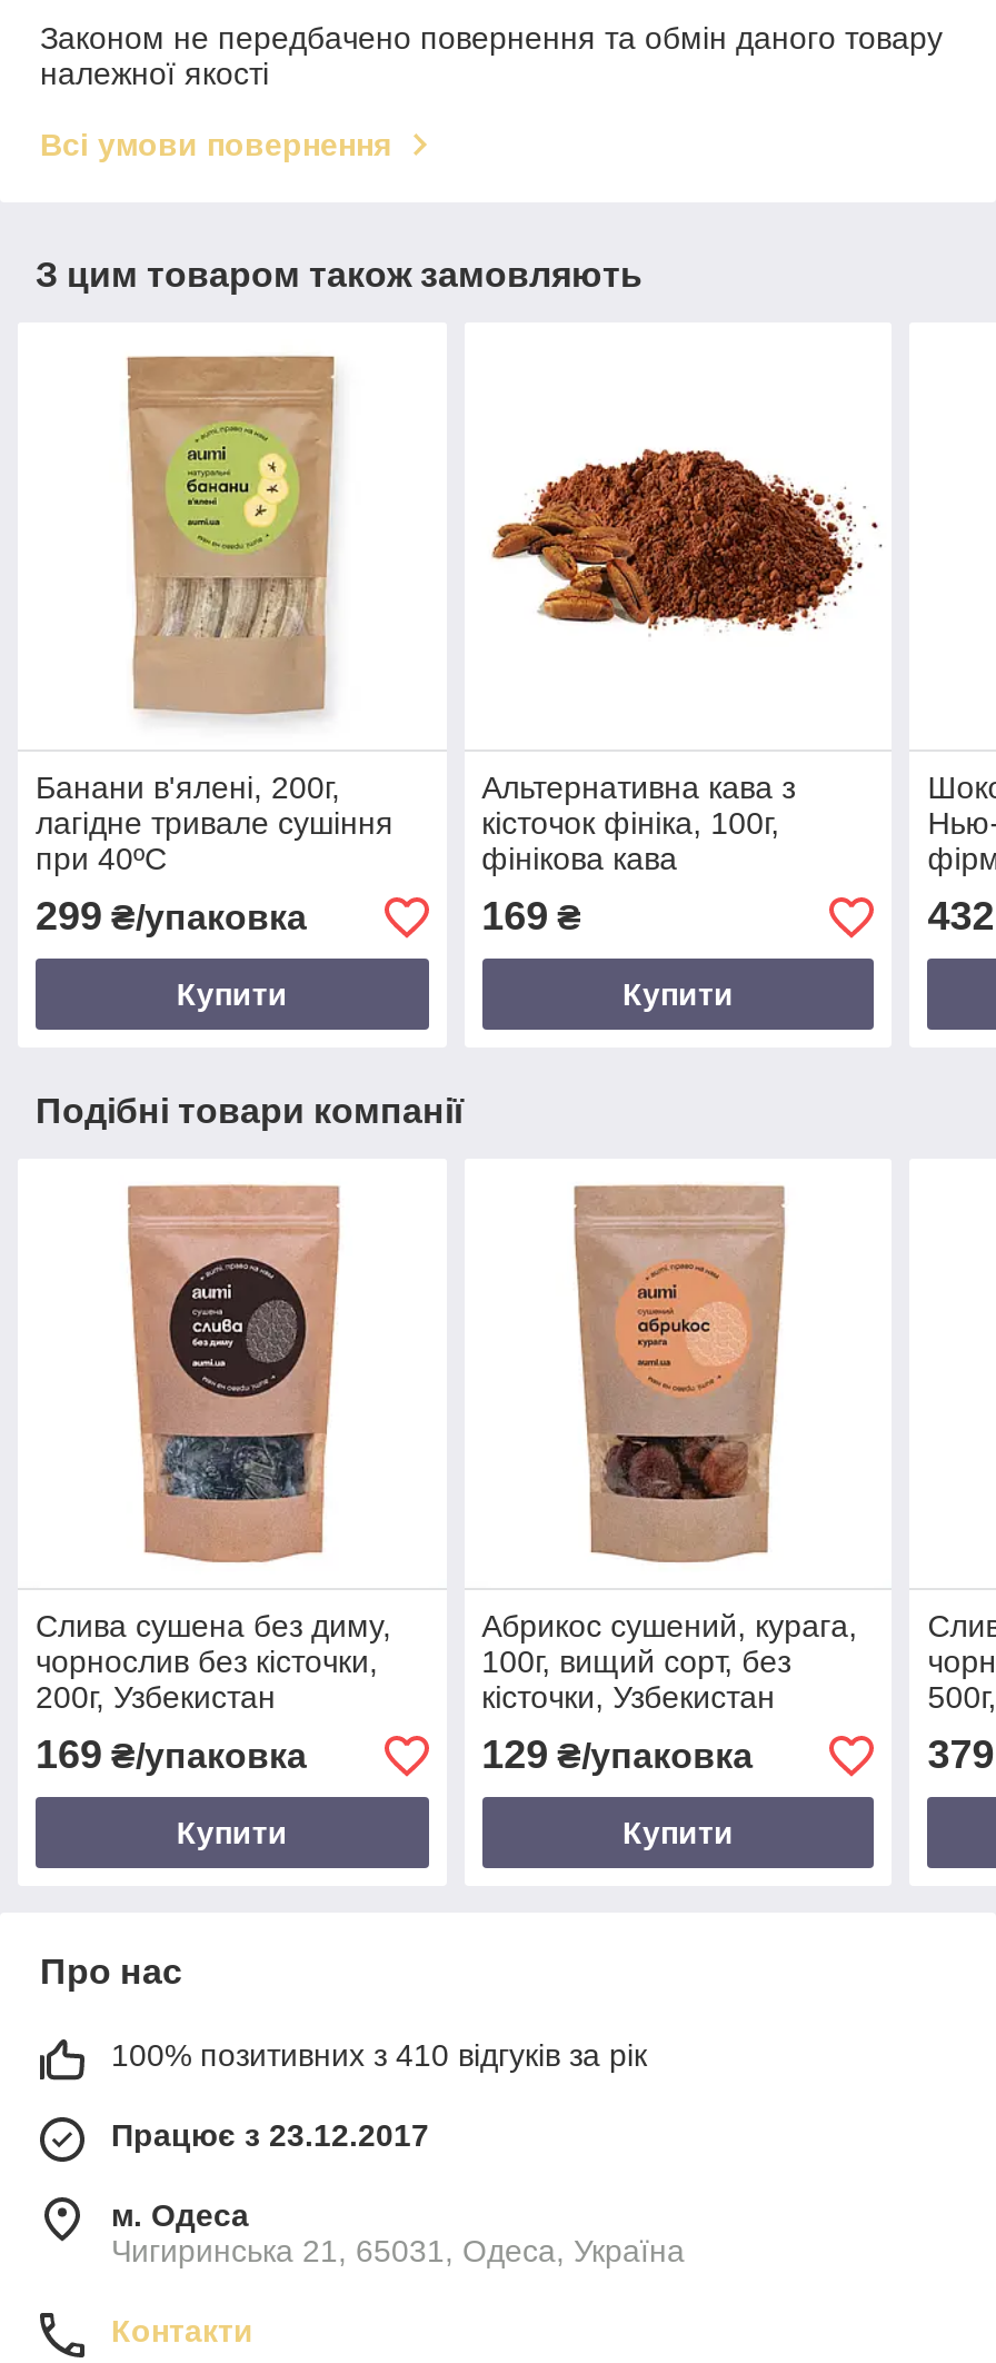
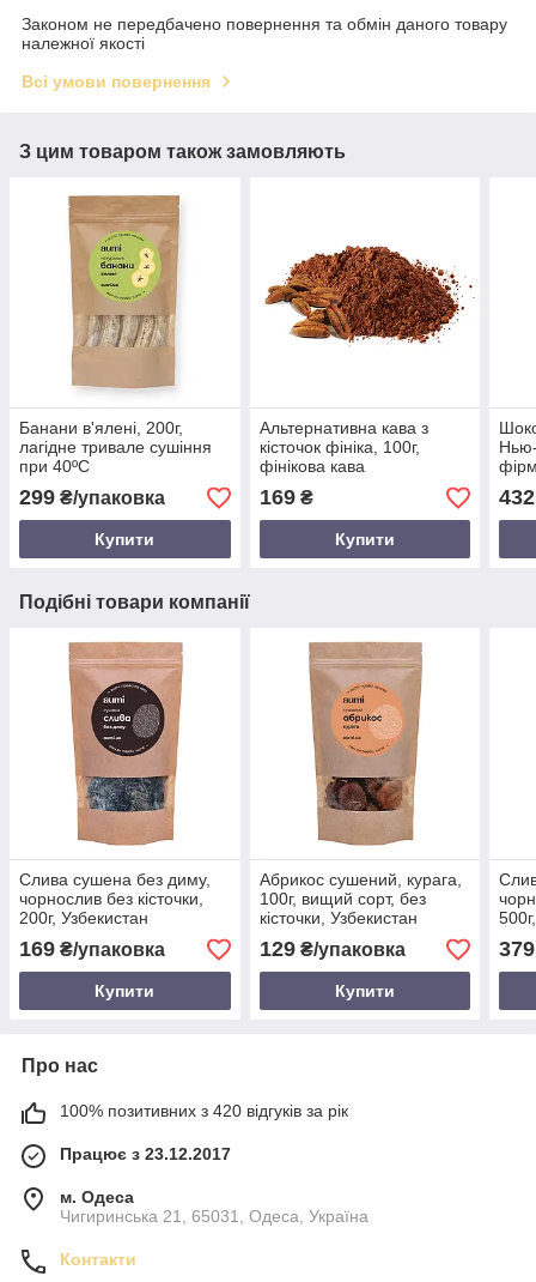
[111,2037,647,2073] 100% позитивних з 410 відгуків за рік -> [60,1101,348,1120] 100% позитивних з 420 відгуків за рік

